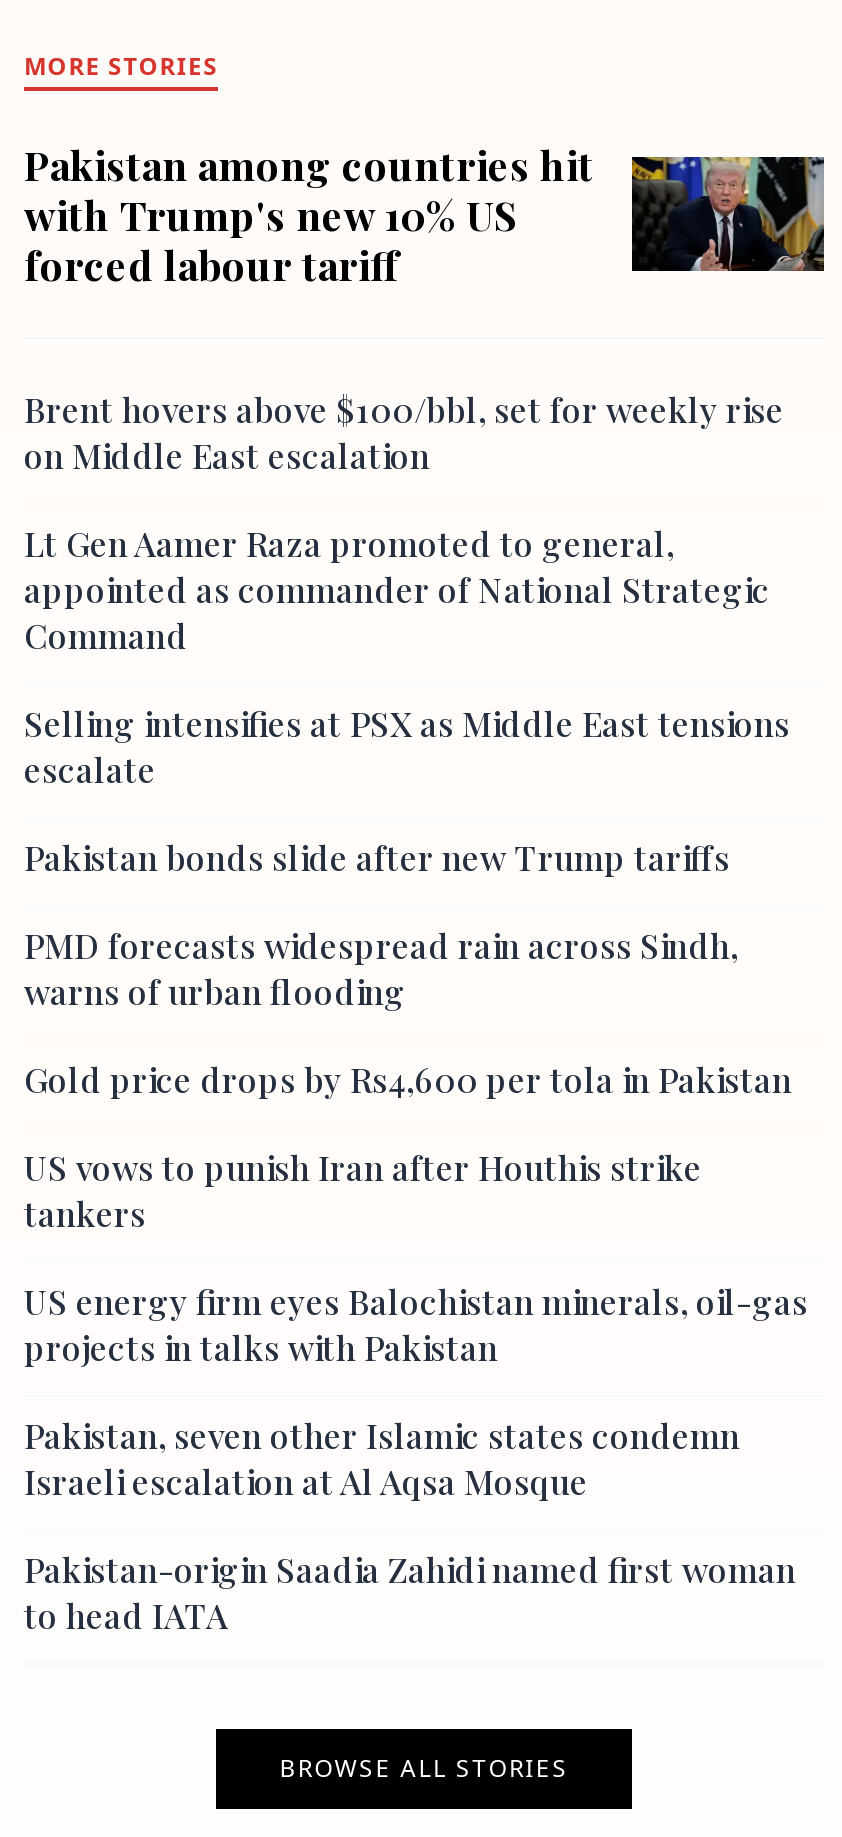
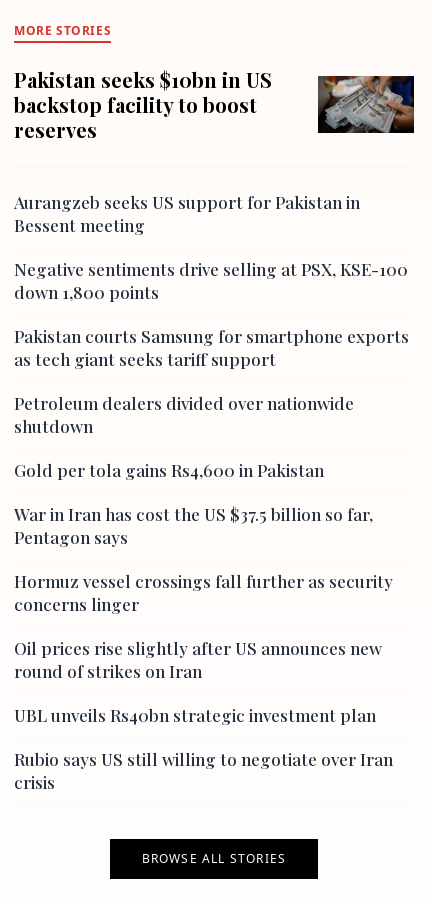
[24,137,594,291] Pakistan among countries hit | with Trump's new 10% US | forced labour tariff -> [14,66,272,143] Pakistan seeks $10bn in US | backstop facility to boost | reserves
[632,155,824,273] [image] -> [318,75,415,134] [image]
[24,387,784,477] Brent hovers above $100/bbl, set for weekly rise | on Middle East escalation -> [14,191,360,236] Aurangzeb seeks US support for Pakistan in | Bessent meeting
[24,521,770,657] Lt Gen Aamer Raza promoted to general, | appointed as commander of National Strategic | Command -> [14,258,408,303] Negative sentiments drive selling at PSX, KSE-100 | down 1,800 points
[24,701,790,791] Selling intensifies at PSX as Middle East tensions | escalate -> [14,325,409,370] Pakistan courts Samsung for smartphone exports | as tech giant seeks tariff support
[24,835,730,879] Pakistan bonds slide after new Trump tariffs -> [14,392,354,437] Petroleum dealers divided over nationwide | shutdown
[24,923,738,1013] PMD forecasts widespread rain across Sindh, | warns of urban flooding -> [14,459,324,481] Gold per tola gains Rs4,600 in Pakistan
[24,1057,792,1101] Gold price drops by Rs4,600 per tola in Pakistan -> [14,503,373,548] War in Iran has cost the US $37.5 billion so far, | Pentagon says
[24,1145,702,1235] US vows to punish Iran after Houthis strike | tankers -> [14,570,393,615] Hormuz vessel crossings fall further as security | concerns linger
[24,1279,808,1369] US energy firm eyes Balochistan minerals, oil-gas | projects in talks with Pakistan -> [14,637,382,682] Oil prices rise slightly after US announces new | round of strikes on Iran
[24,1413,740,1503] Pakistan, seven other Islamic states condemn | Israeli escalation at Al Aqsa Mosque -> [14,704,376,726] UBL unveils Rs40bn strategic investment plan
[24,1547,796,1637] Pakistan-origin Saadia Zahidi named first woman | to head IATA -> [14,748,393,793] Rubio says US still willing to negotiate over Iran | crisis

